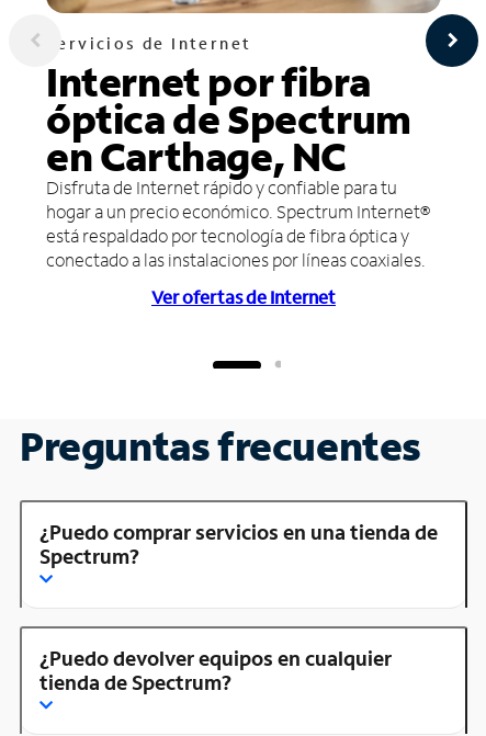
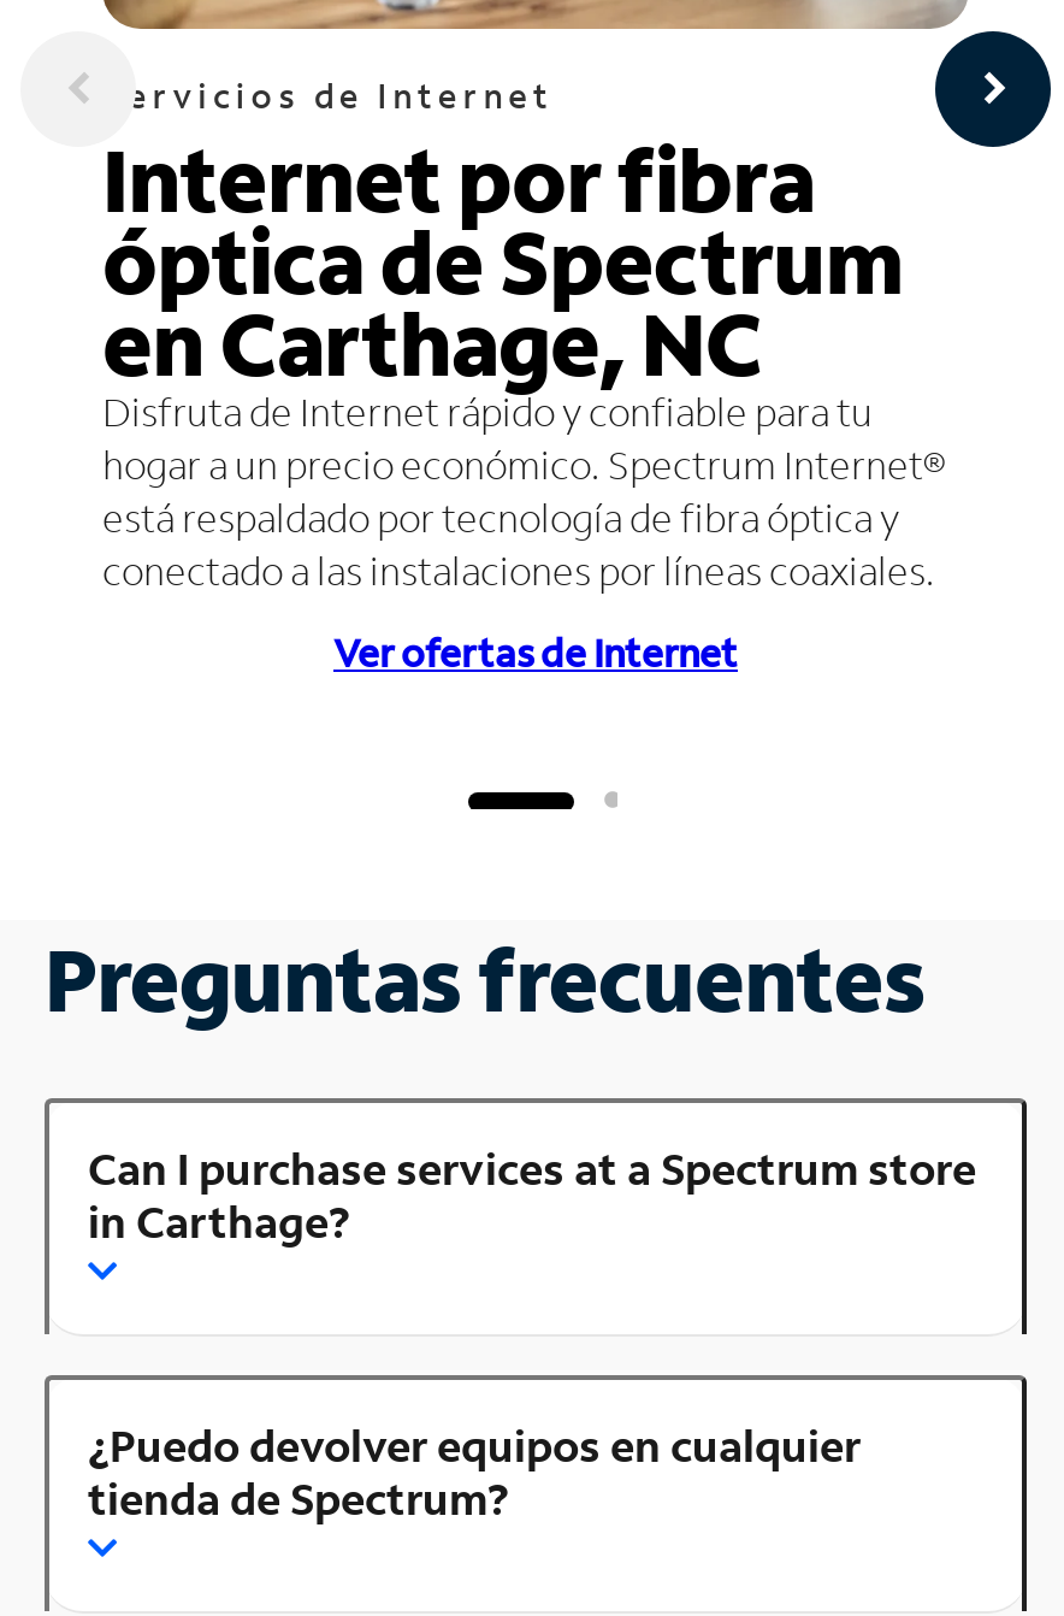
[39,519,438,569] ¿Puedo comprar servicios en una tienda de | Spectrum? -> [88,1139,976,1249] Can I purchase services at a Spectrum store | in Carthage?

